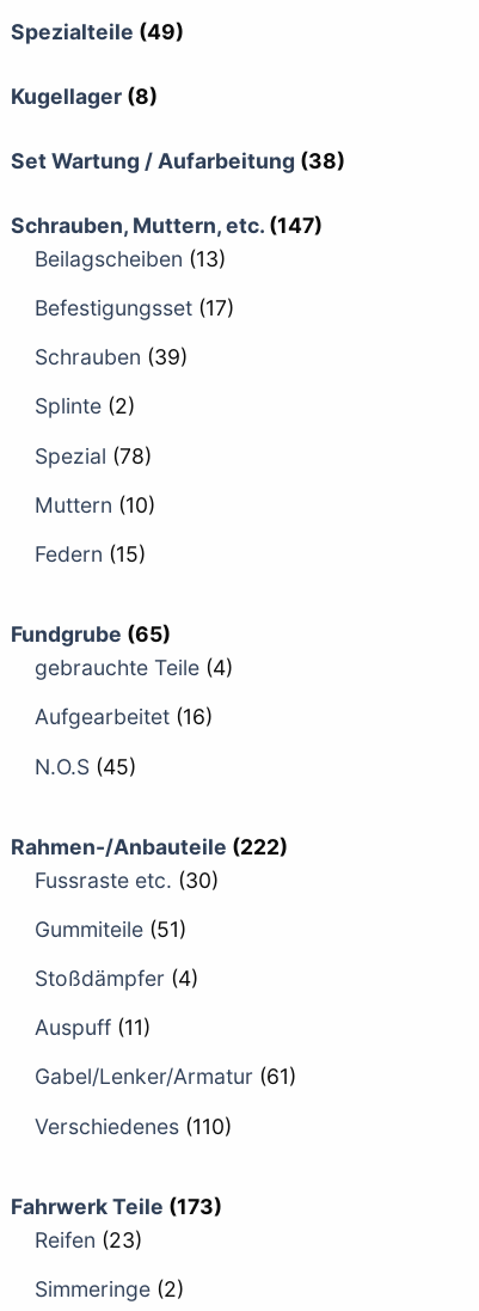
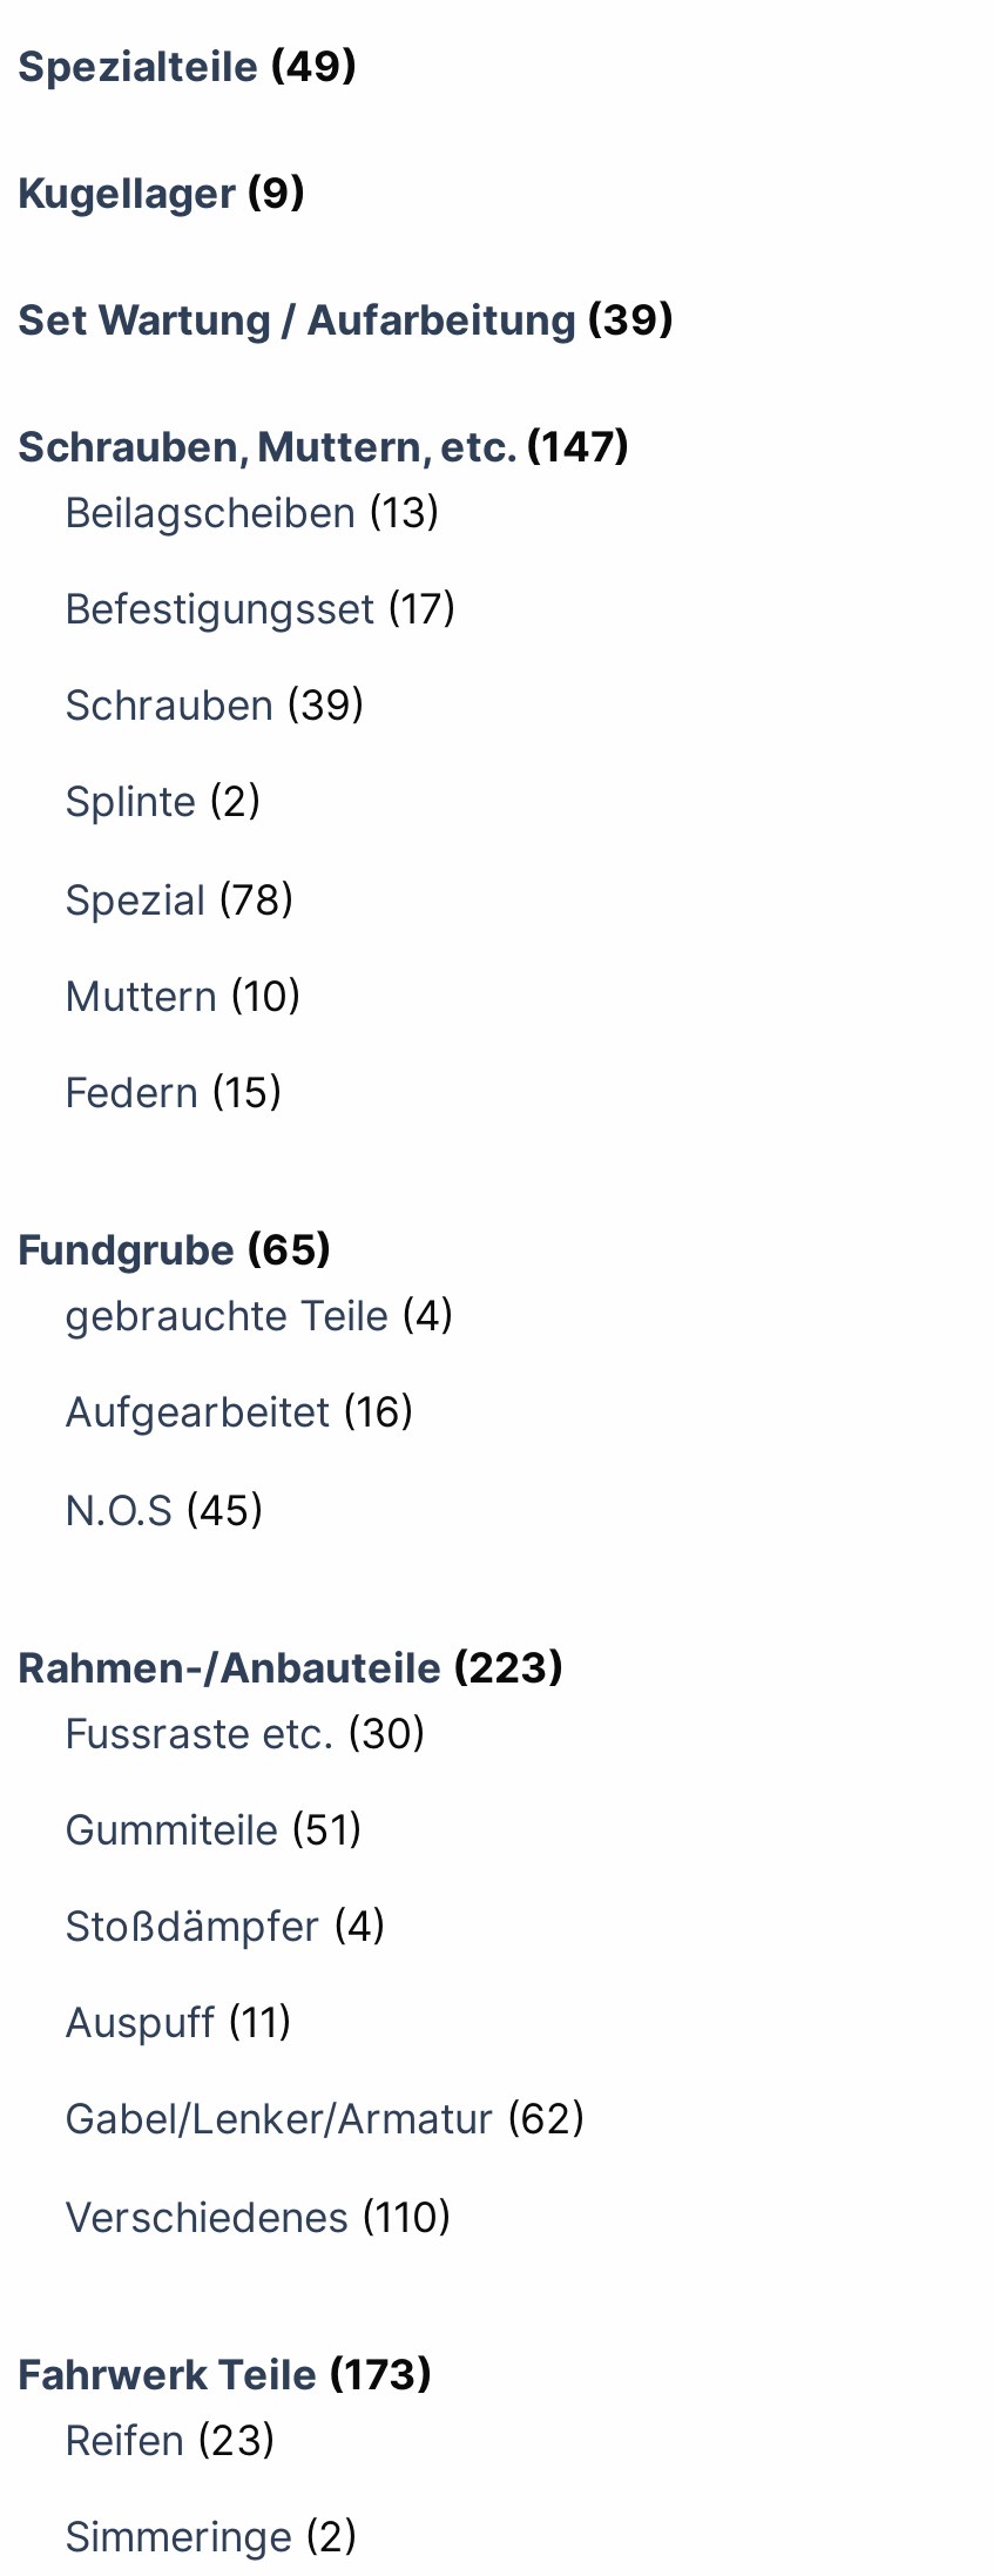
[11,83,158,109] Kugellager (8) -> [18,167,306,217] Kugellager (9)
[11,148,345,173] Set Wartung / Aufarbeitung (38) -> [18,294,675,344] Set Wartung / Aufarbeitung (39)
[11,834,288,859] Rahmen-/Anbauteile (222) -> [18,1642,565,1691] Rahmen-/Anbauteile (223)
[35,1064,296,1089] Gabel/Lenker/Armatur (61) -> [65,2094,586,2144] Gabel/Lenker/Armatur (62)

